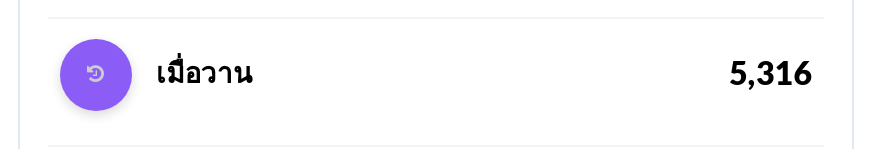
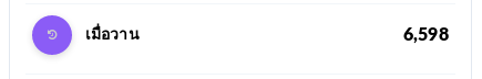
[729,58,812,90] 5,316 -> [403,26,449,43] 6,598

